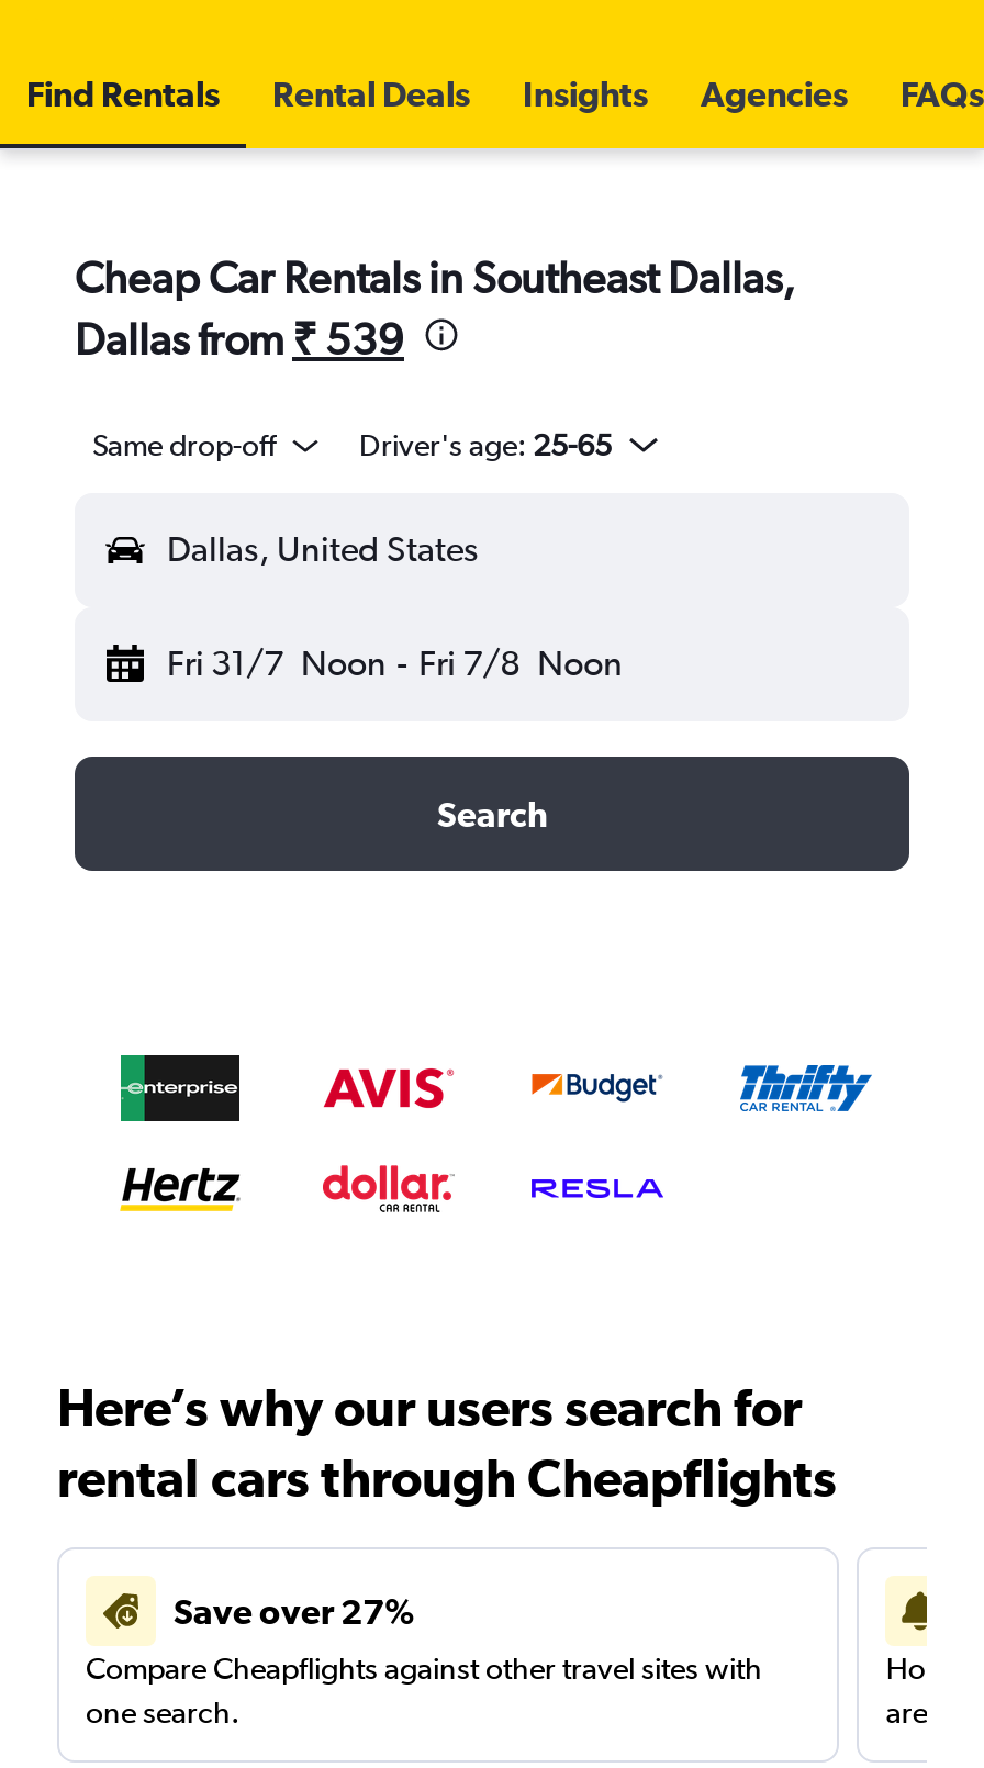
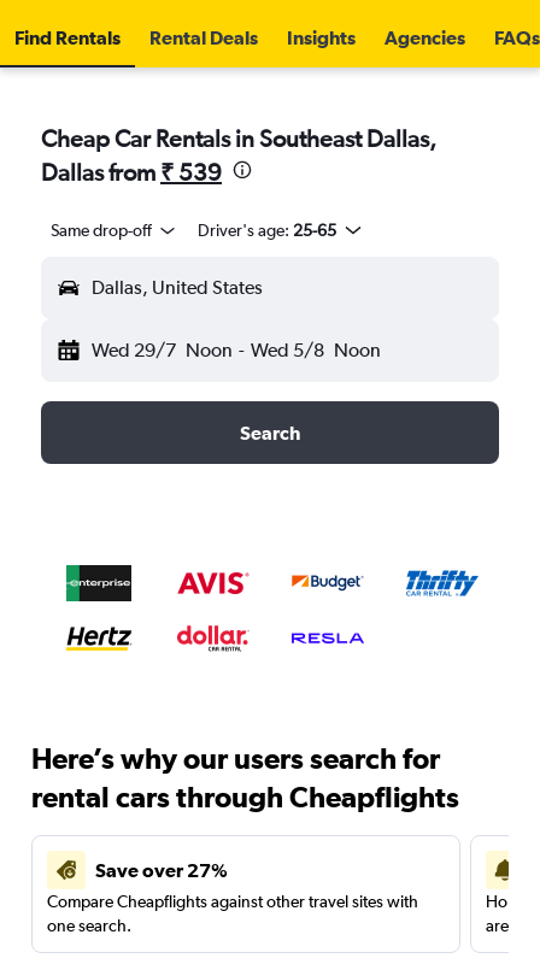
[167,642,623,684] Fri 31/7 Noon - Fri 7/8 Noon -> [92,339,380,361] Wed 29/7 Noon - Wed 5/8 Noon

